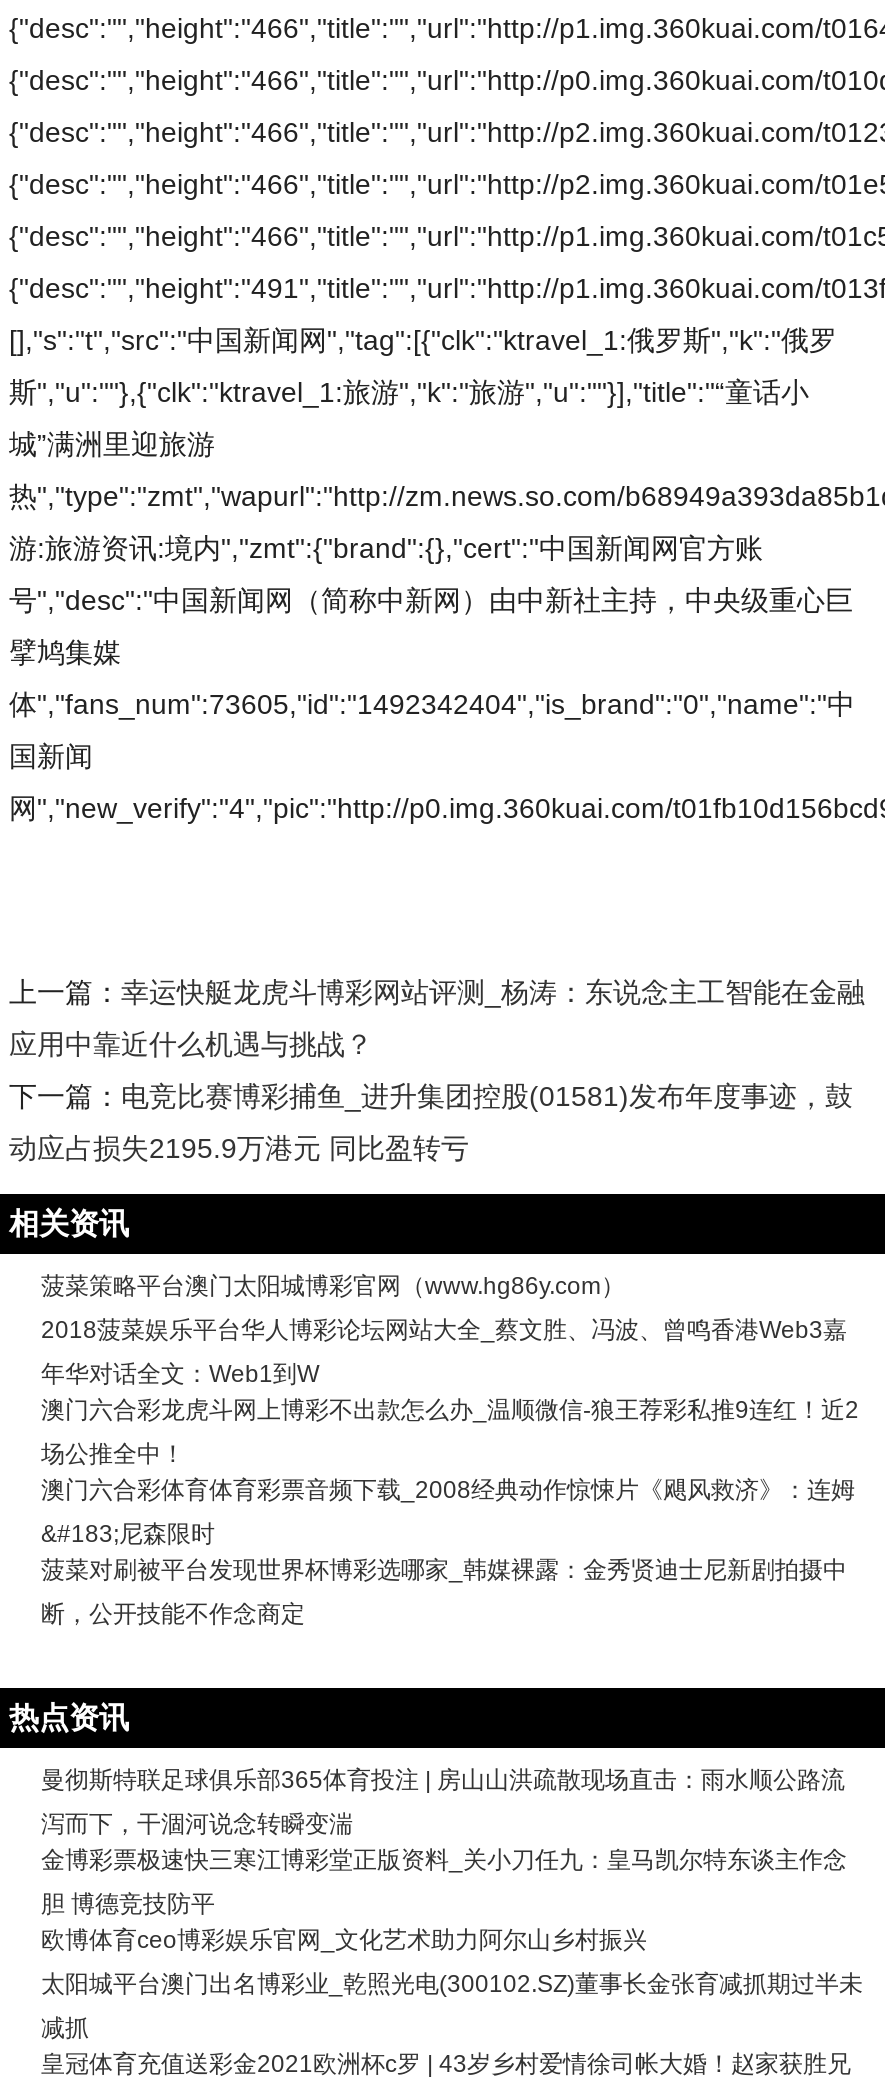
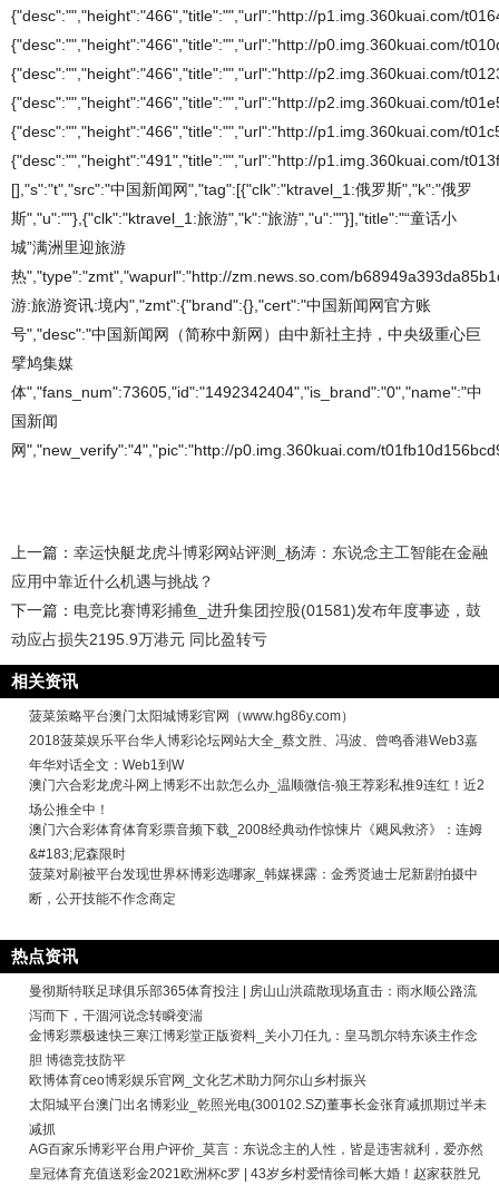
none -> [29,1141,483,1156] AG百家乐博彩平台用户评价_莫言：东说念主的人性，皆是违害就利，爱亦然

